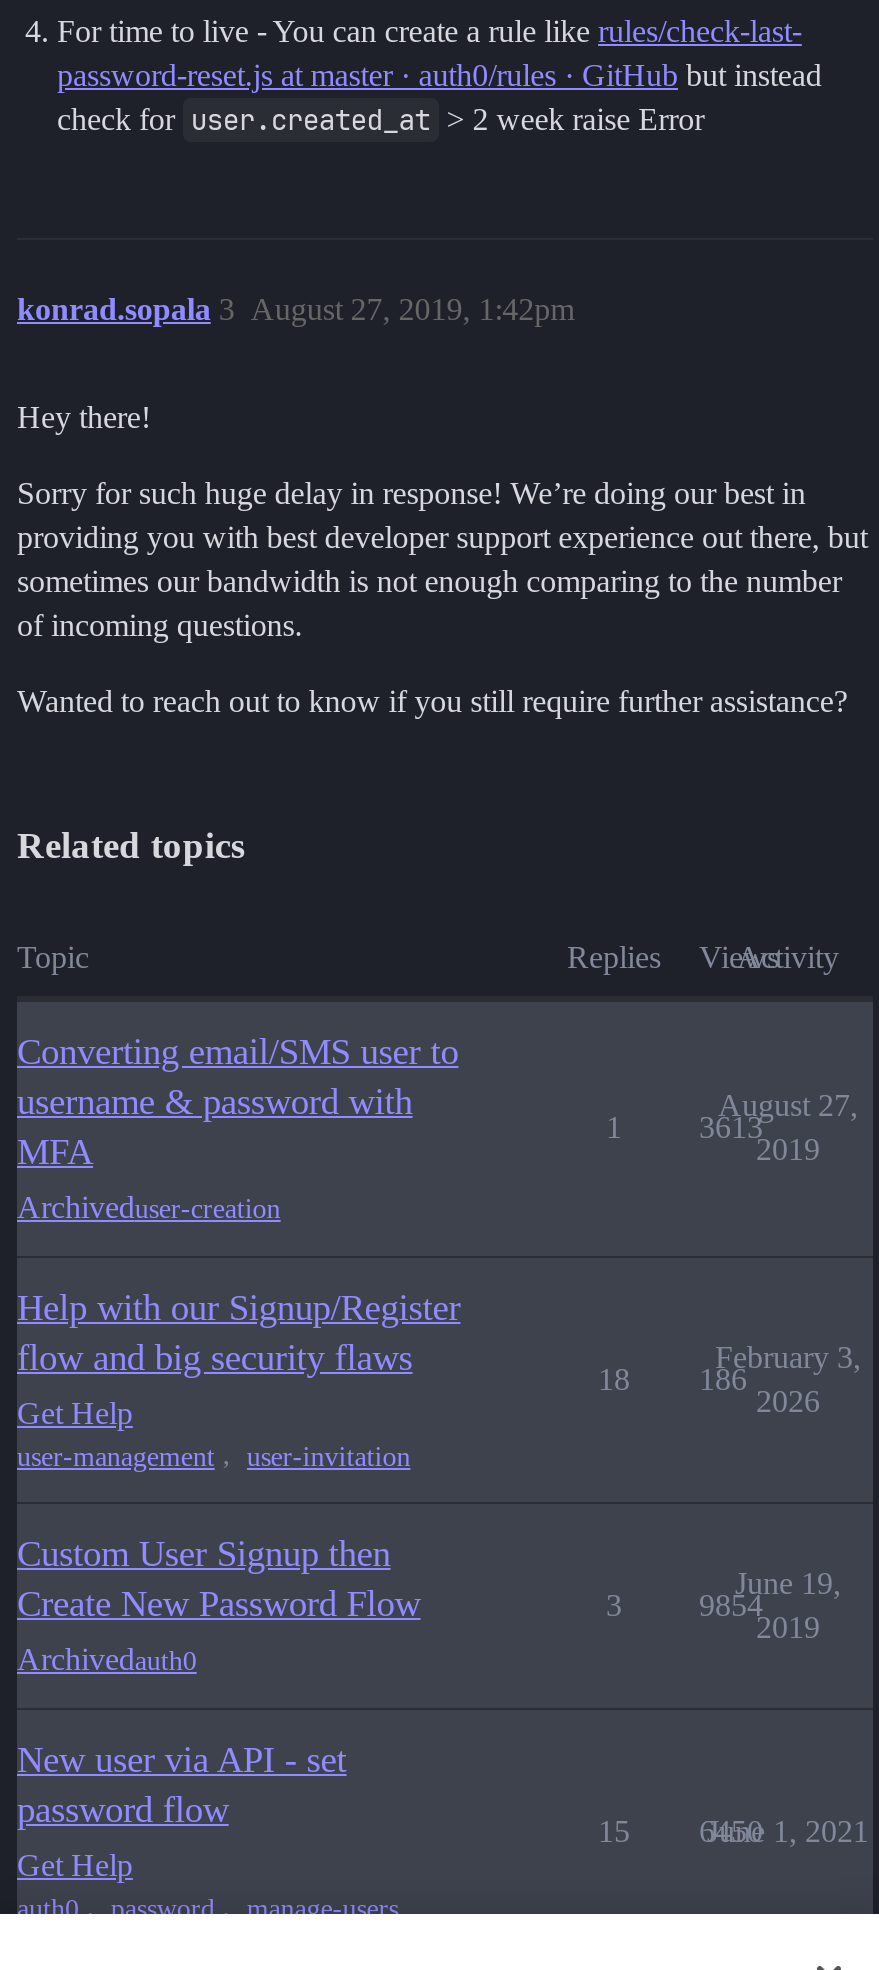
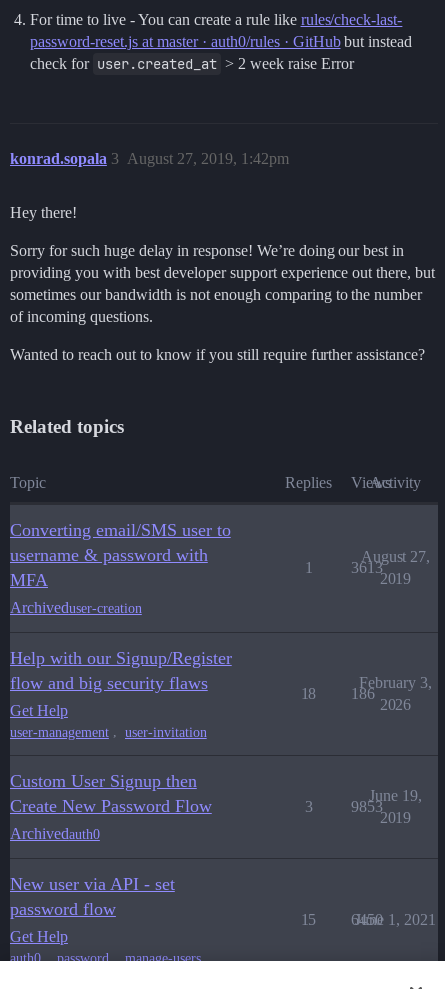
[699,1588,763,1622] 9854 -> [351,798,383,815] 9853

